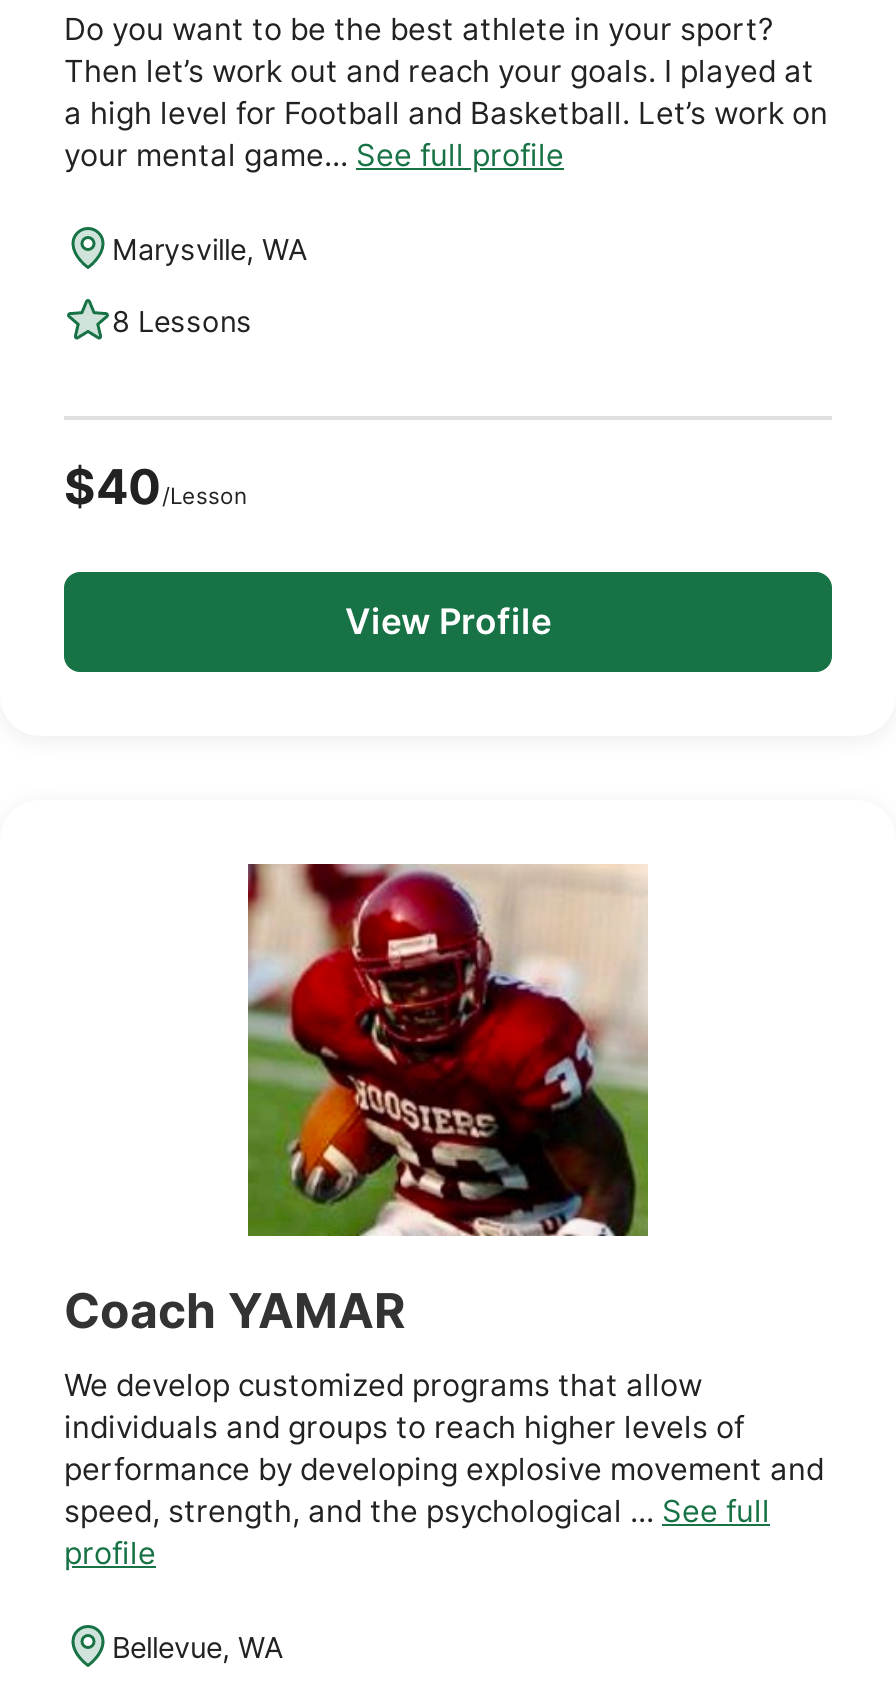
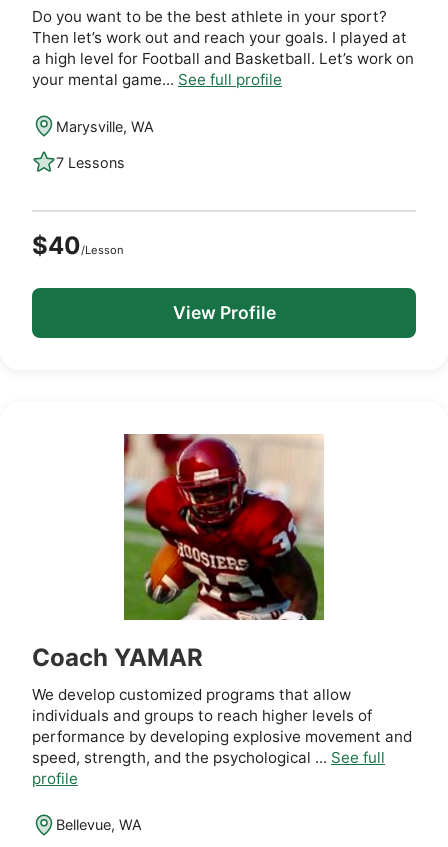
[112,304,252,338] 8 Lessons -> [56,154,125,171] 7 Lessons

